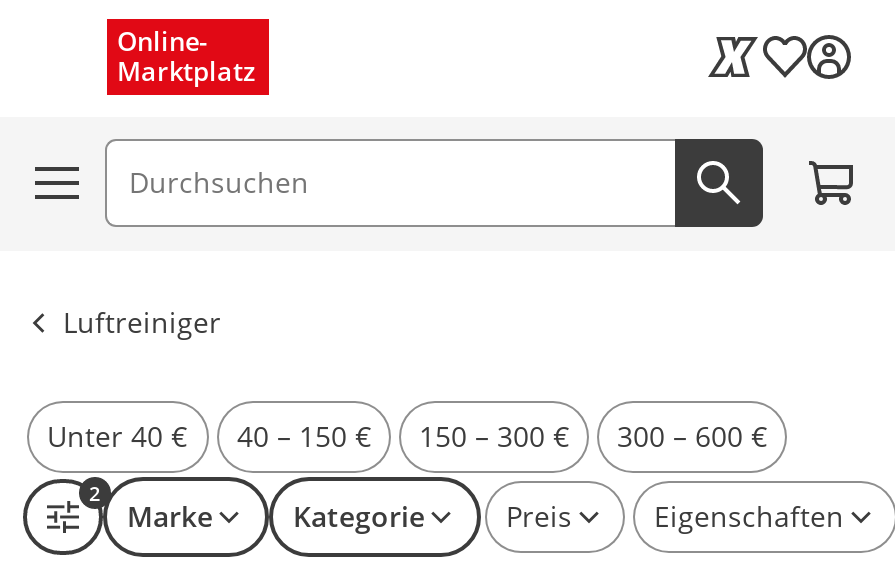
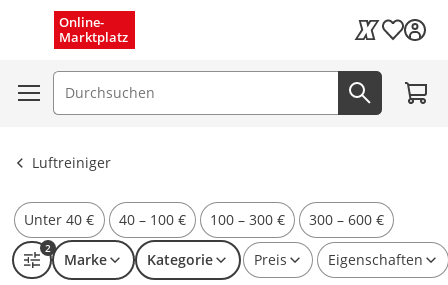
[237,417,371,455] 40 – 150 € -> [119,210,186,229] 40 – 100 €
[419,417,569,455] 150 – 300 € -> [210,210,285,229] 100 – 300 €

